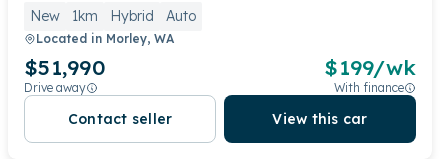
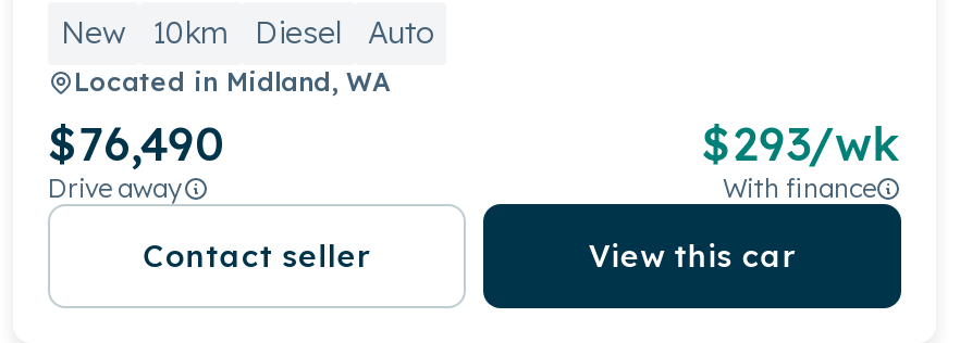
[72,7,154,25] 1km | Hybrid -> [152,13,342,52] 10km | Diesel
[36,31,174,46] Located in Morley, WA -> [74,65,390,98] Located in Midland, WA
[24,54,106,80] $51,990 -> [48,115,226,171] $76,490
[324,54,416,80] $199/wk -> [701,115,901,171] $293/wk

